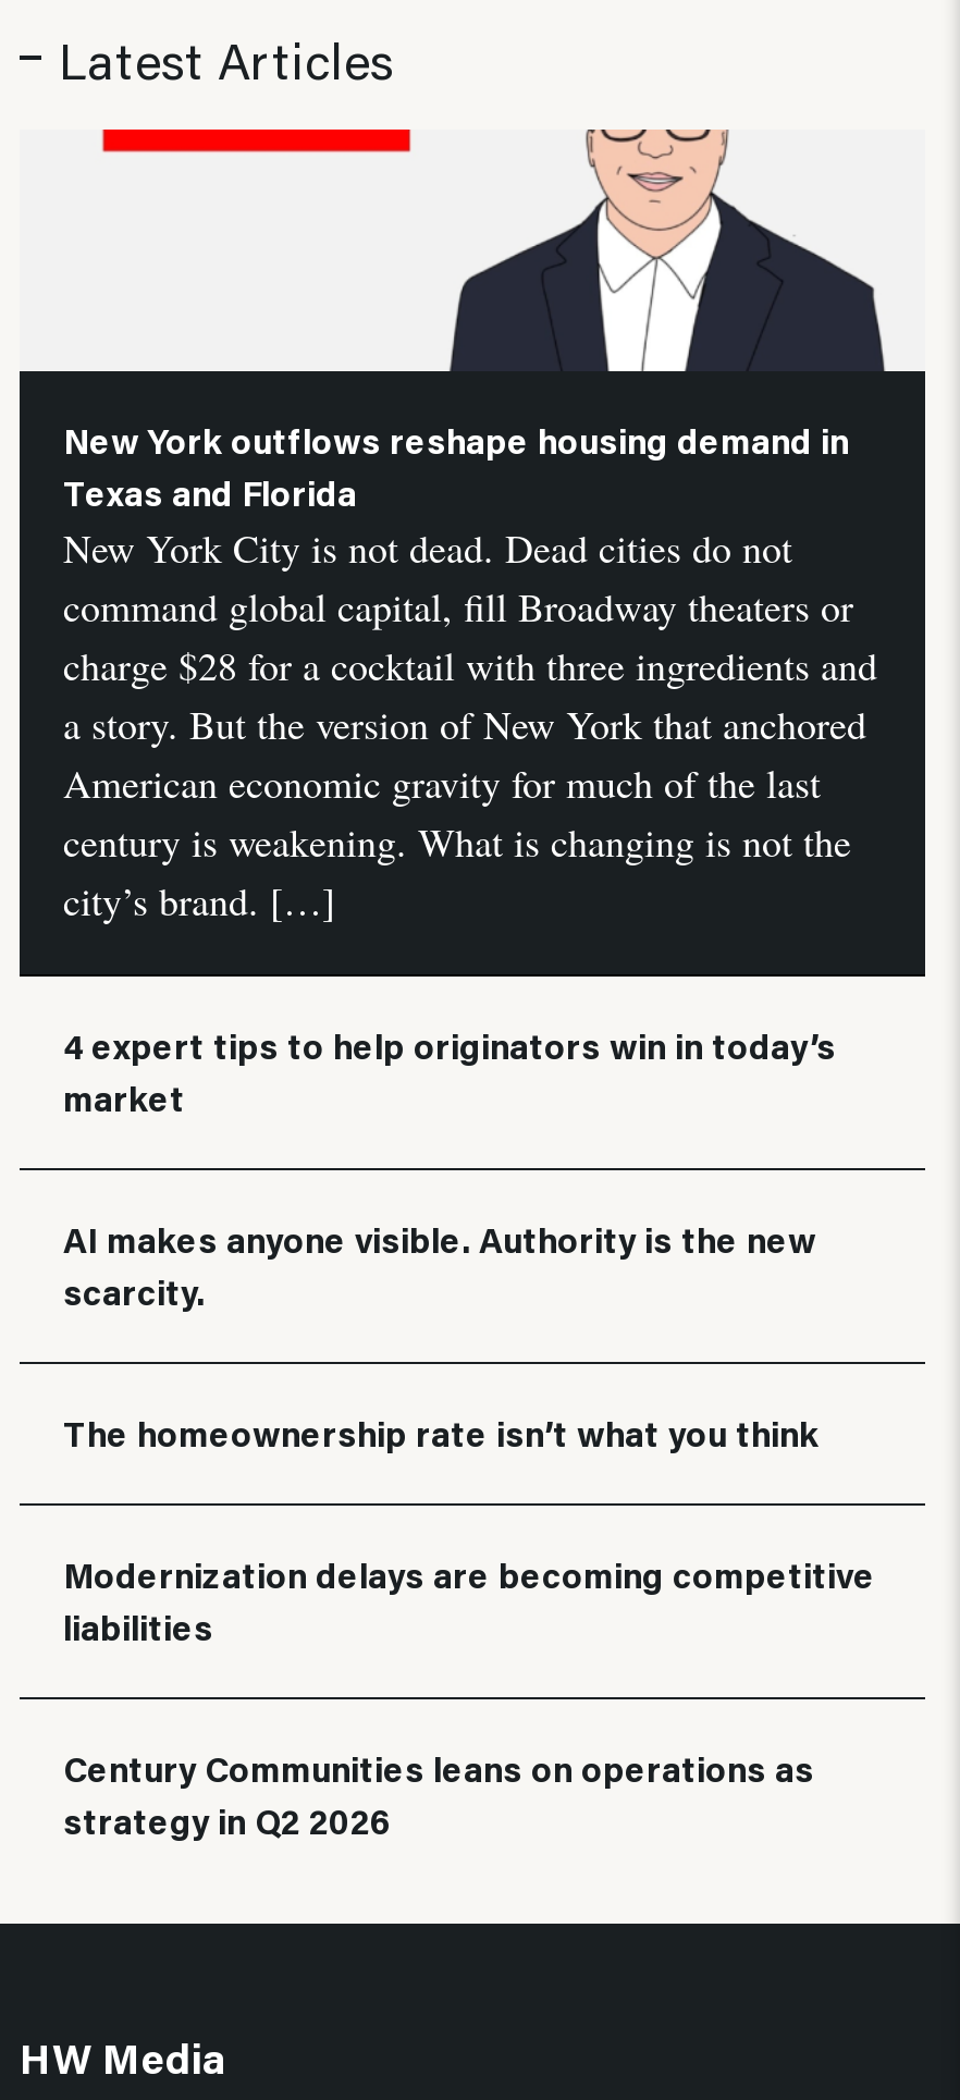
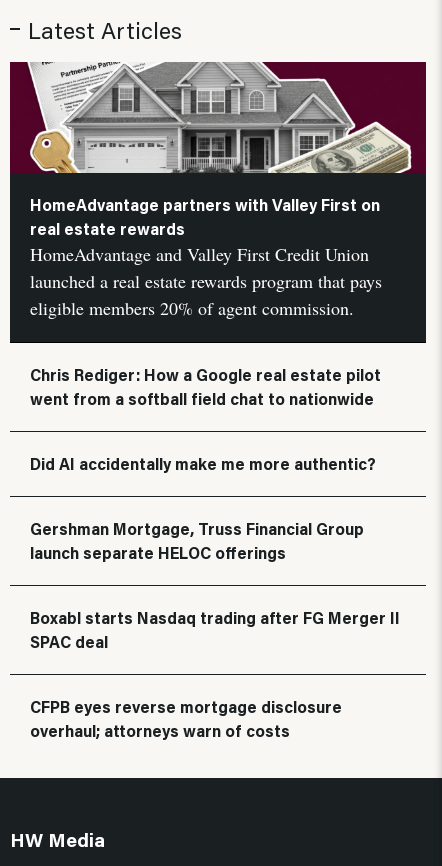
[20,127,925,926] [image] | New York outflows reshape housing demand in | Texas and Florida | New York City is not dead. Dead cities do not | command global capital, fill Broadway theaters or | charge $28 for a cocktail with three ingredients and | a story. But the version of New York that anchored | American economic gravity for much of the last | century is weakening. What is changing is not the | city’s brand. […] -> [9,61,427,320] [image] | HomeAdvantage partners with Valley First on | real estate rewards | HomeAdvantage and Valley First Credit Union | launched a real estate rewards program that pays | eligible members 20% of agent commission.
[63,1022,836,1120] 4 expert tips to help originators win in today’s | market -> [30,364,381,409] Chris Rediger: How a Google real estate pilot | went from a softball field chat to nationwide
[63,1216,816,1314] AI makes anyone visible. Authority is the new | scarcity. -> [30,453,380,474] Did AI accidentally make me more authentic?
[63,1410,827,1456] The homeownership rate isn’t what you think -> [30,518,364,563] Gershman Mortgage, Truss Financial Group | launch separate HELOC offerings
[63,1551,875,1649] Modernization delays are becoming competitive | liabilities -> [30,607,400,652] Boxabl starts Nasdaq trading after FG Merger II | SPAC deal
[63,1745,814,1843] Century Communities leans on operations as | strategy in Q2 2026 -> [30,696,342,741] CFPB eyes reverse mortgage disclosure | overhaul; attorneys warn of costs

